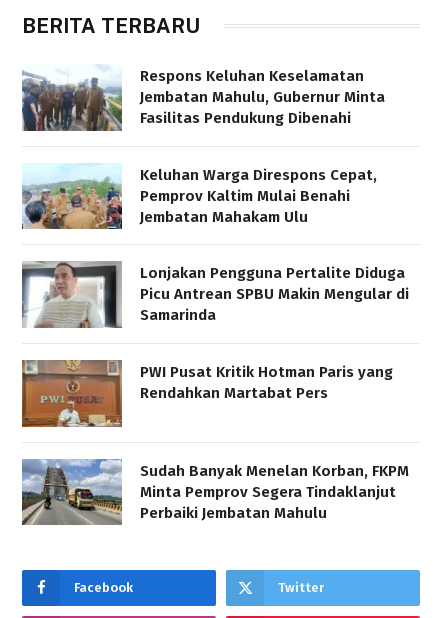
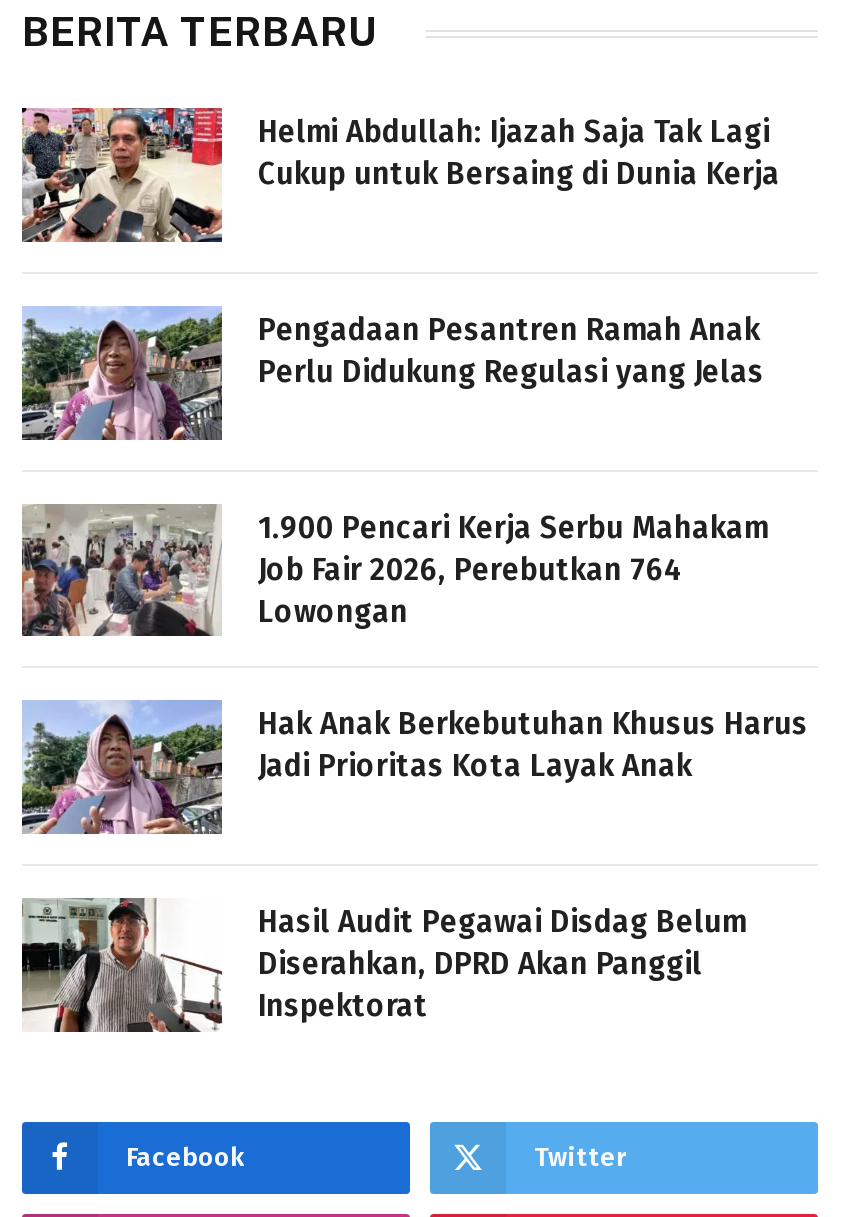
[22,63,385,132] [image] | Respons Keluhan Keselamatan | Jembatan Mahulu, Gubernur Minta | Fasilitas Pendukung Dibenahi -> [20,105,780,243] [image] | Helmi Abdullah: Ijazah Saja Tak Lagi | Cukup untuk Bersaing di Dunia Kerja
[22,163,377,230] [image] | Keluhan Warga Direspons Cepat, | Pemprov Kaltim Mulai Benahi | Jembatan Mahakam Ulu -> [20,305,764,441] [image] | Pengadaan Pesantren Ramah Anak | Perlu Didukung Regulasi yang Jelas
[22,262,409,328] [image] | Lonjakan Pengguna Pertalite Diduga | Picu Antrean SPBU Makin Mengular di | Samarinda -> [22,507,768,637] [image] | 1.900 Pencari Kerja Serbu Mahakam | Job Fair 2026, Perebutkan 764 | Lowongan
[21,359,393,428] [image] | PWI Pusat Kritik Hotman Paris yang | Rendahkan Martabat Pers -> [20,699,808,835] [image] | Hak Anak Berkebutuhan Khusus Harus | Jadi Prioritas Kota Layak Anak
[21,458,409,526] [image] | Sudah Banyak Menelan Korban, FKPM | Minta Pemprov Segera Tindaklanjut | Perbaiki Jembatan Mahulu -> [20,897,746,1033] [image] | Hasil Audit Pegawai Disdag Belum | Diserahkan, DPRD Akan Panggil | Inspektorat

